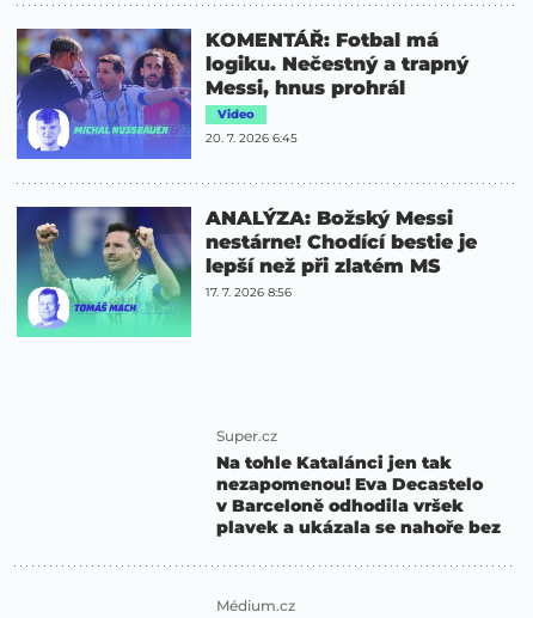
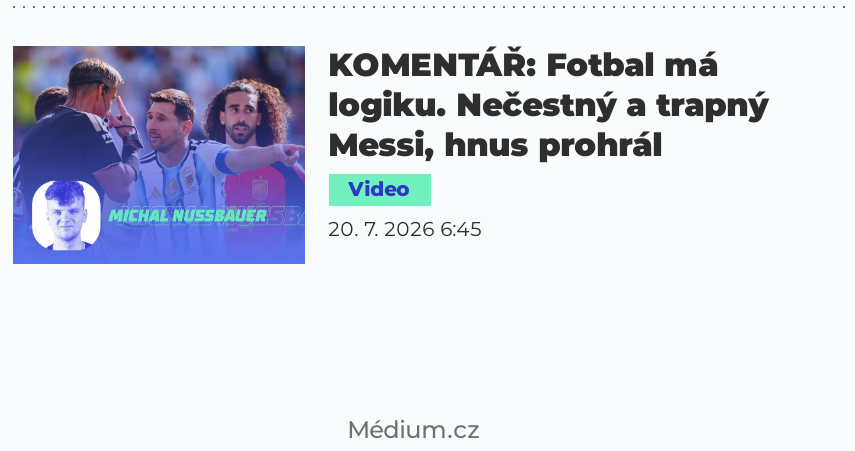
[16,206,476,338] [image] | ANALÝZA: Božský Messi | nestárne! Chodící bestie je | lepší než při zlatém MS | 17. 7. 2026 8:56 -> none
[216,427,501,538] Super.cz | Na tohle Katalánci jen tak | nezapomenou! Eva Decastelo | v Barceloně odhodila vršek | plavek a ukázala se nahoře bez -> none

